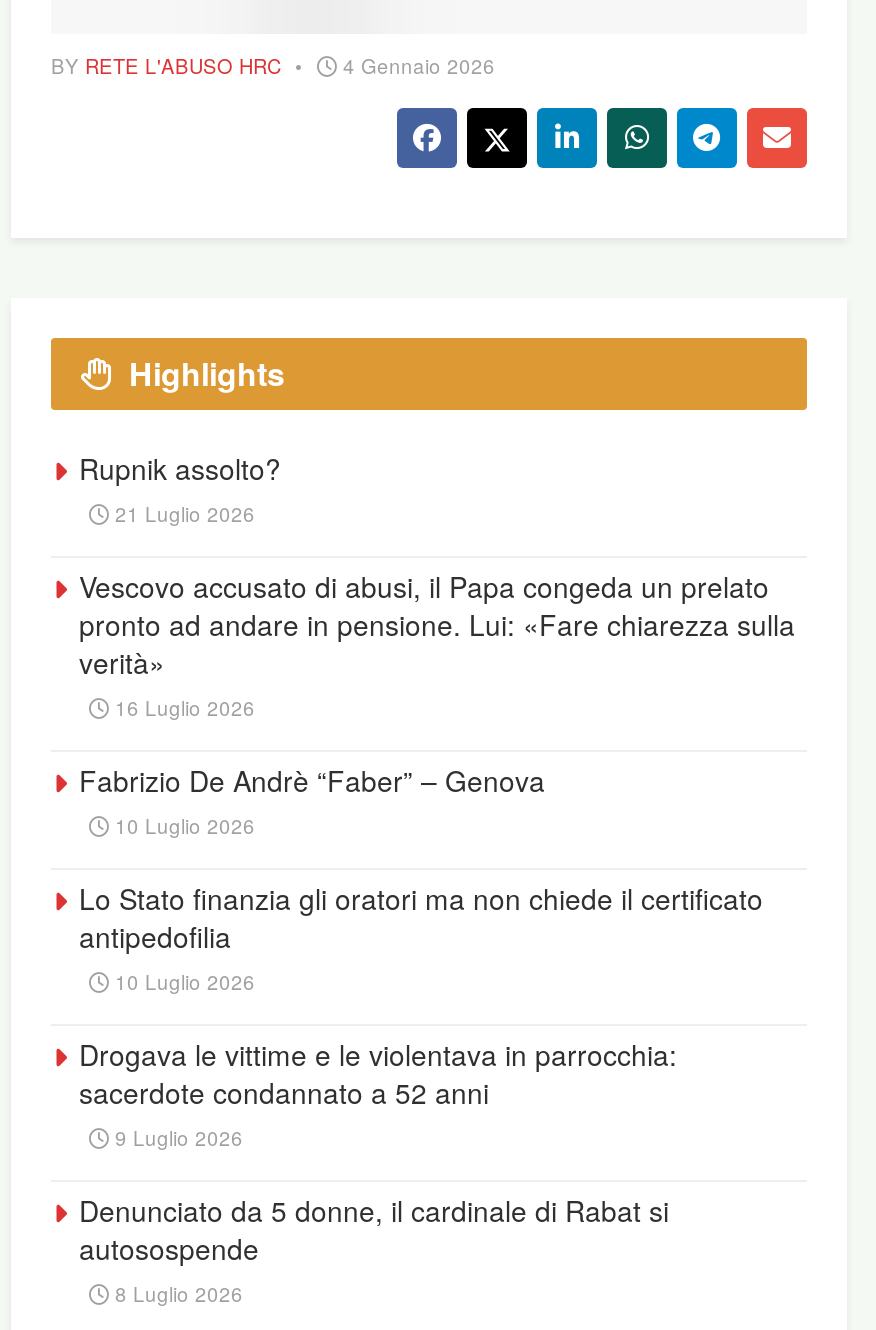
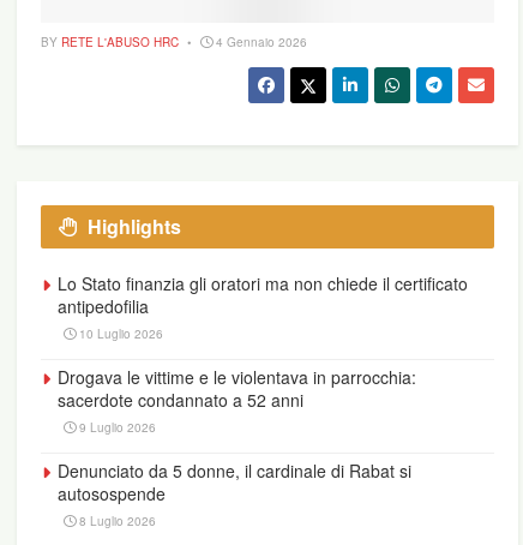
[79,447,795,839] Rupnik assolto? | 21 Luglio 2026 | Vescovo accusato di abusi, il Papa congeda un prelato | pronto ad andare in pensione. Lui: «Fare chiarezza sulla | verità» | 16 Luglio 2026 | Fabrizio De Andrè “Faber” – Genova | 10 Luglio 2026 -> none

